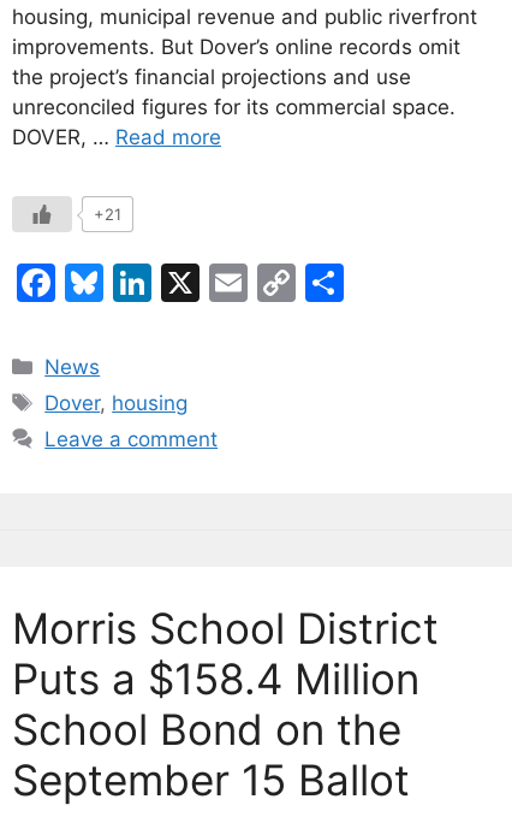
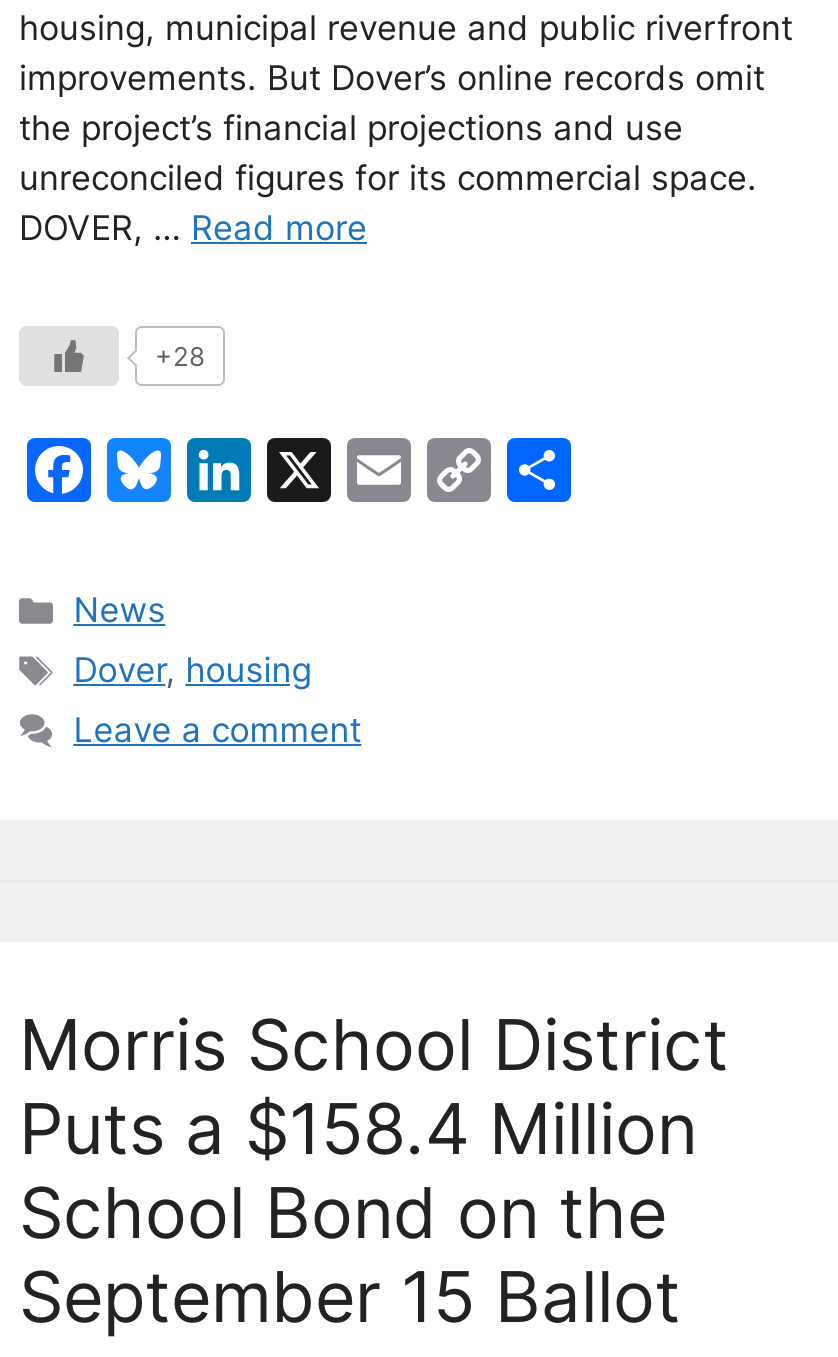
[94,205,121,224] +21 -> [155,340,205,372] +28

